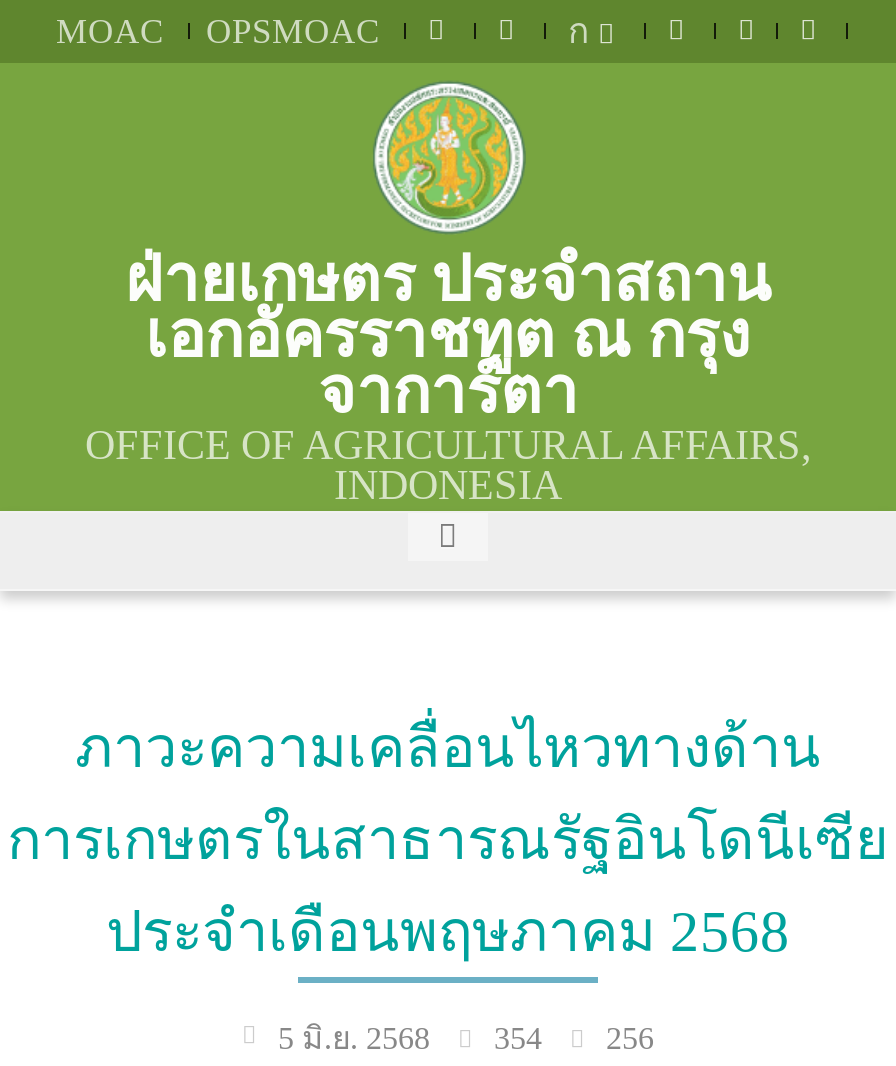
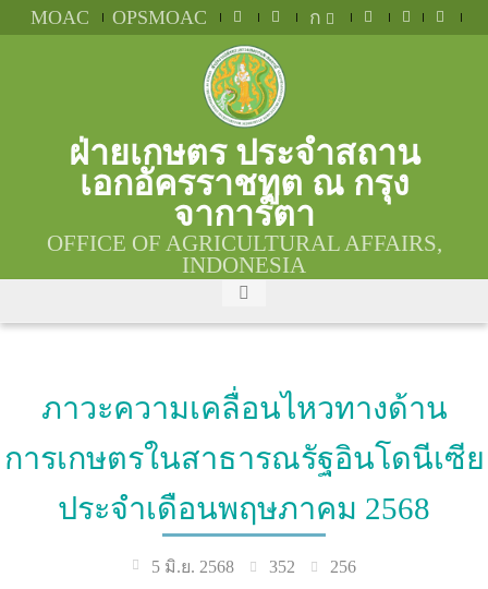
[278,1020,654,1055] 5 มิ.ย. 2568 354 256 -> [151,557,356,576] 5 มิ.ย. 2568 352 256

